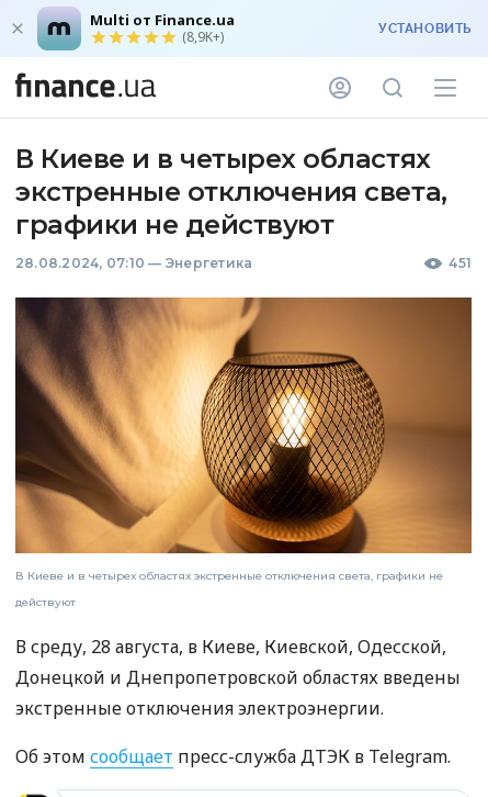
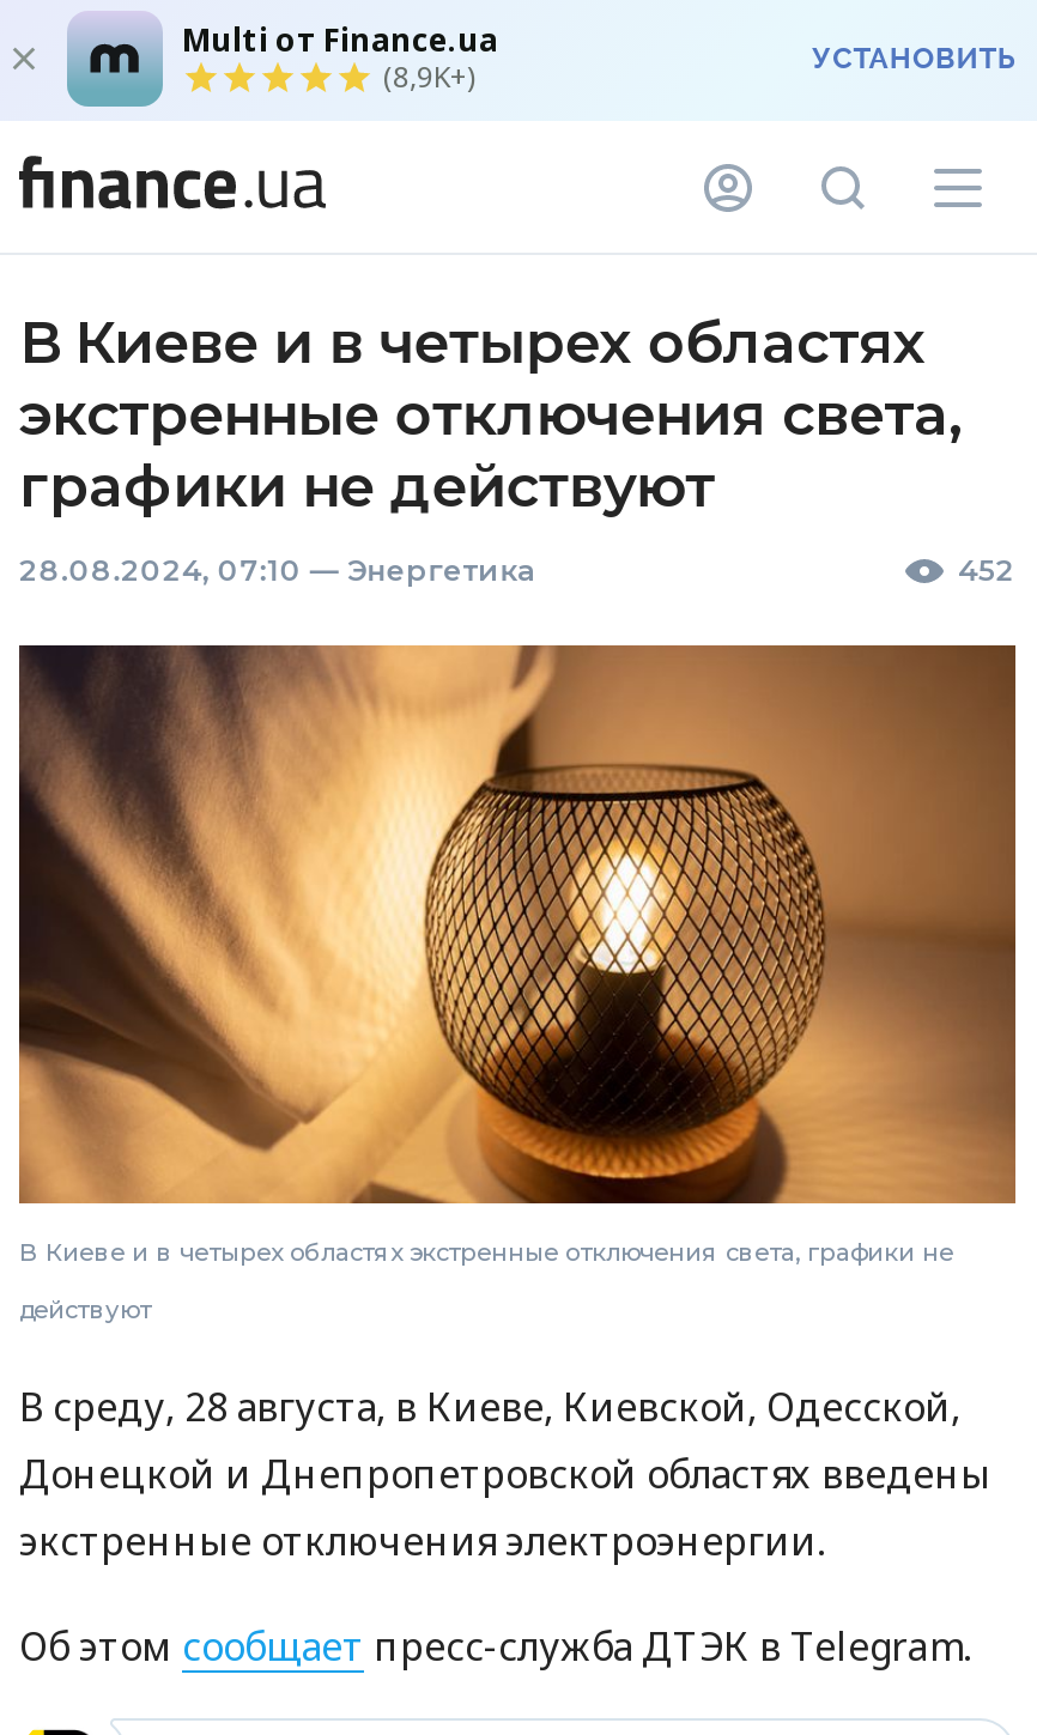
[449,255,472,271] 451 -> [959,552,1015,588] 452

